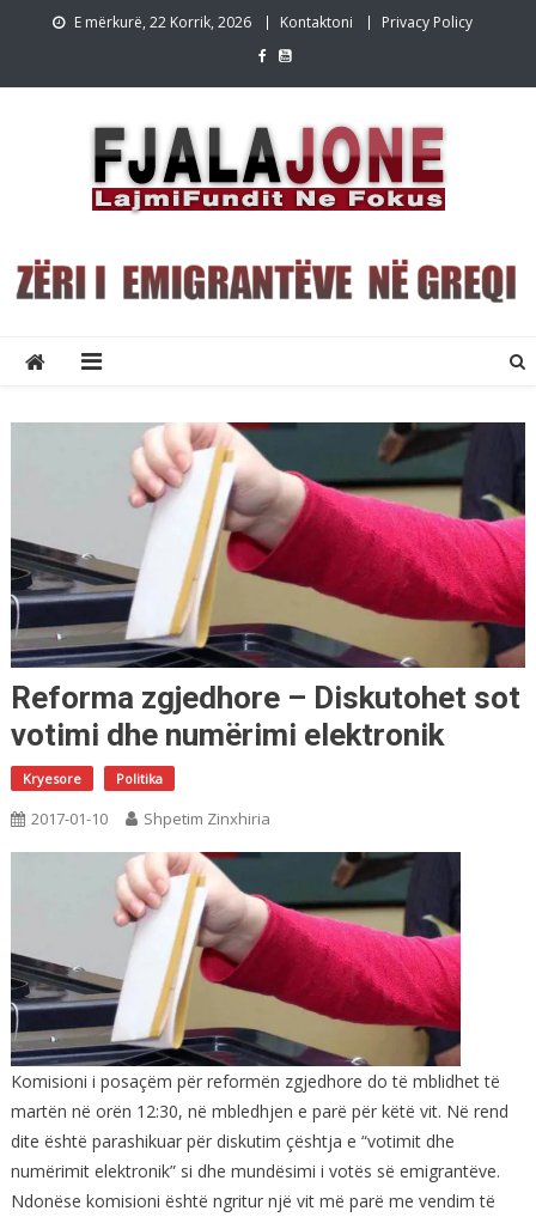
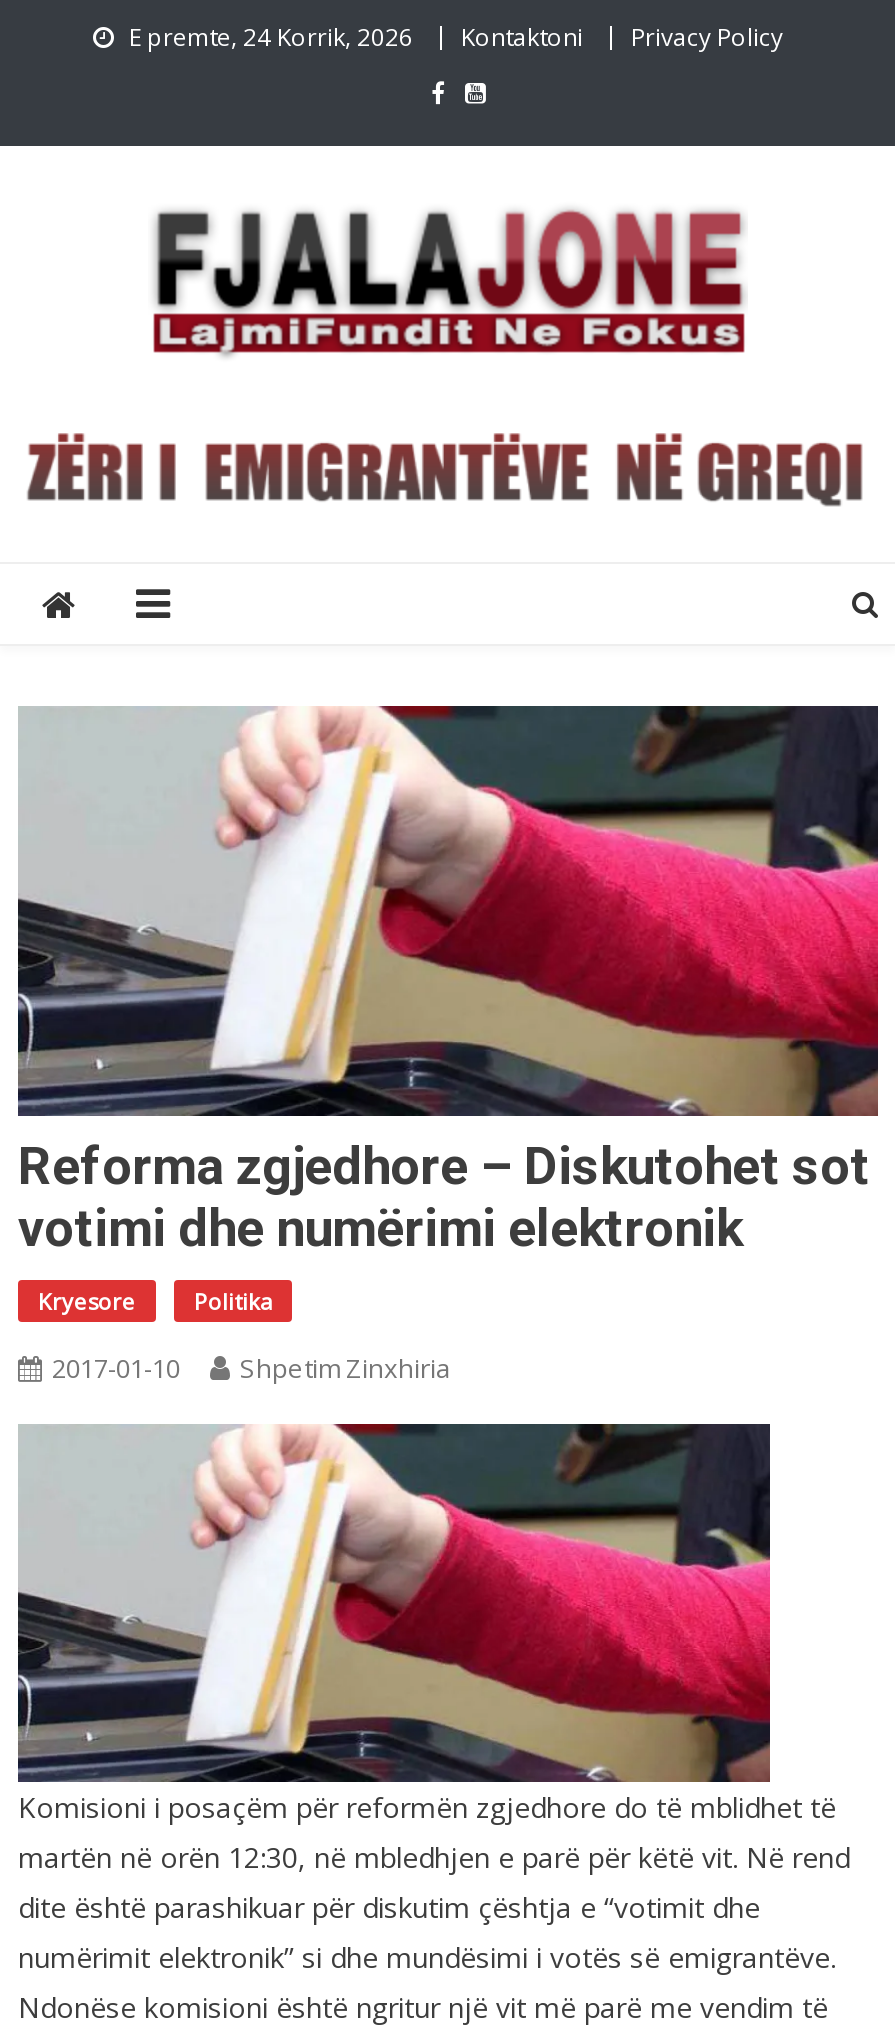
[74,12,251,32] E mërkurë, 22 Korrik, 2026 -> [129,20,413,54] E premte, 24 Korrik, 2026

